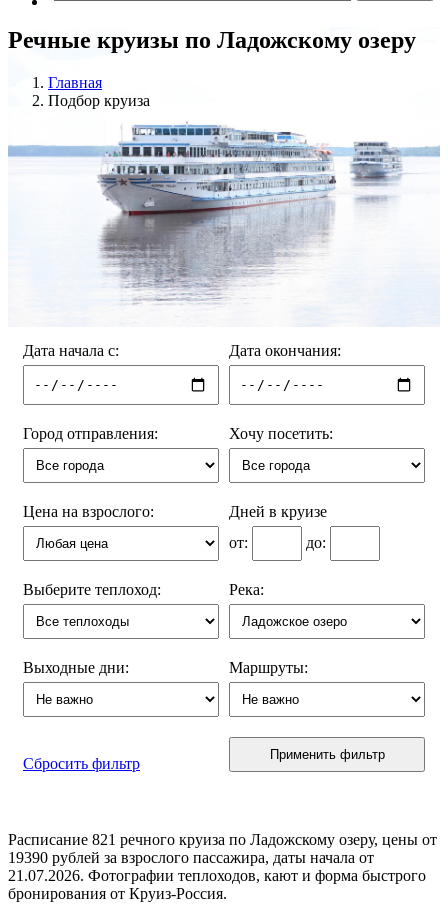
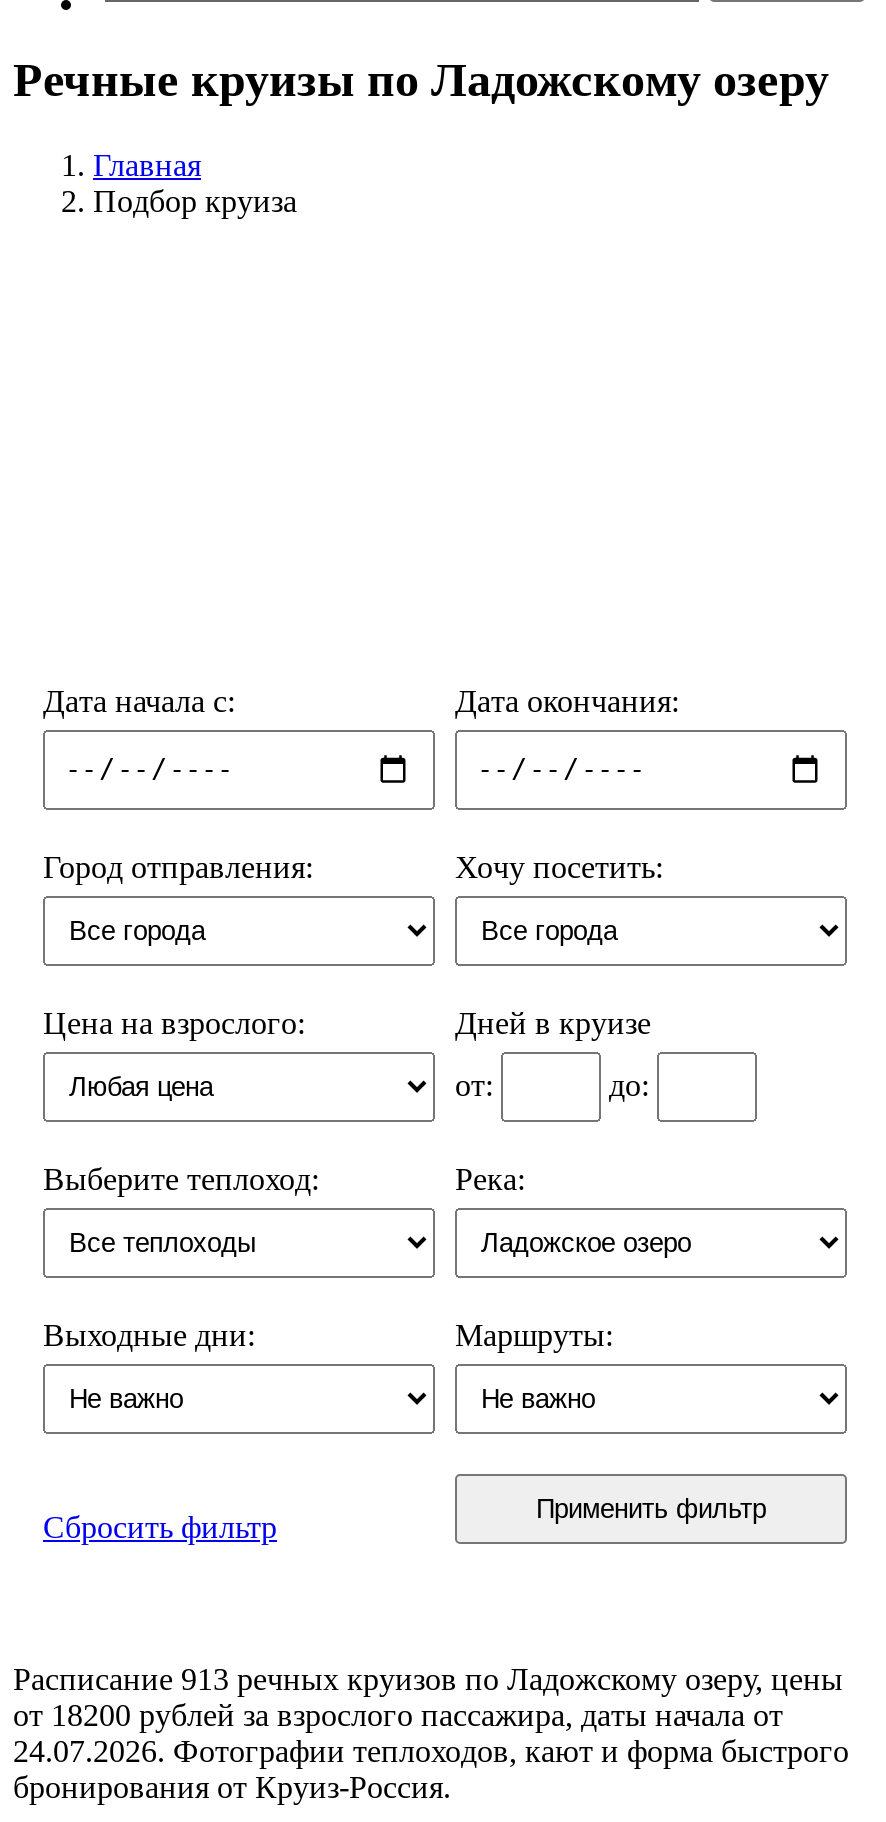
[7,121,441,326] [image] -> none
[8,831,437,884] Расписание 821 речного круиза по Ладожскому озеру, цены от | 19390 рублей за взрослого пассажира, даты начала от | 21.07.2026. Фотографии теплоходов, кают и форма быстрого -> [13,1662,849,1768] Расписание 913 речных круизов по Ладожскому озеру, цены | от 18200 рублей за взрослого пассажира, даты начала от | 24.07.2026. Фотографии теплоходов, кают и форма быстрого

